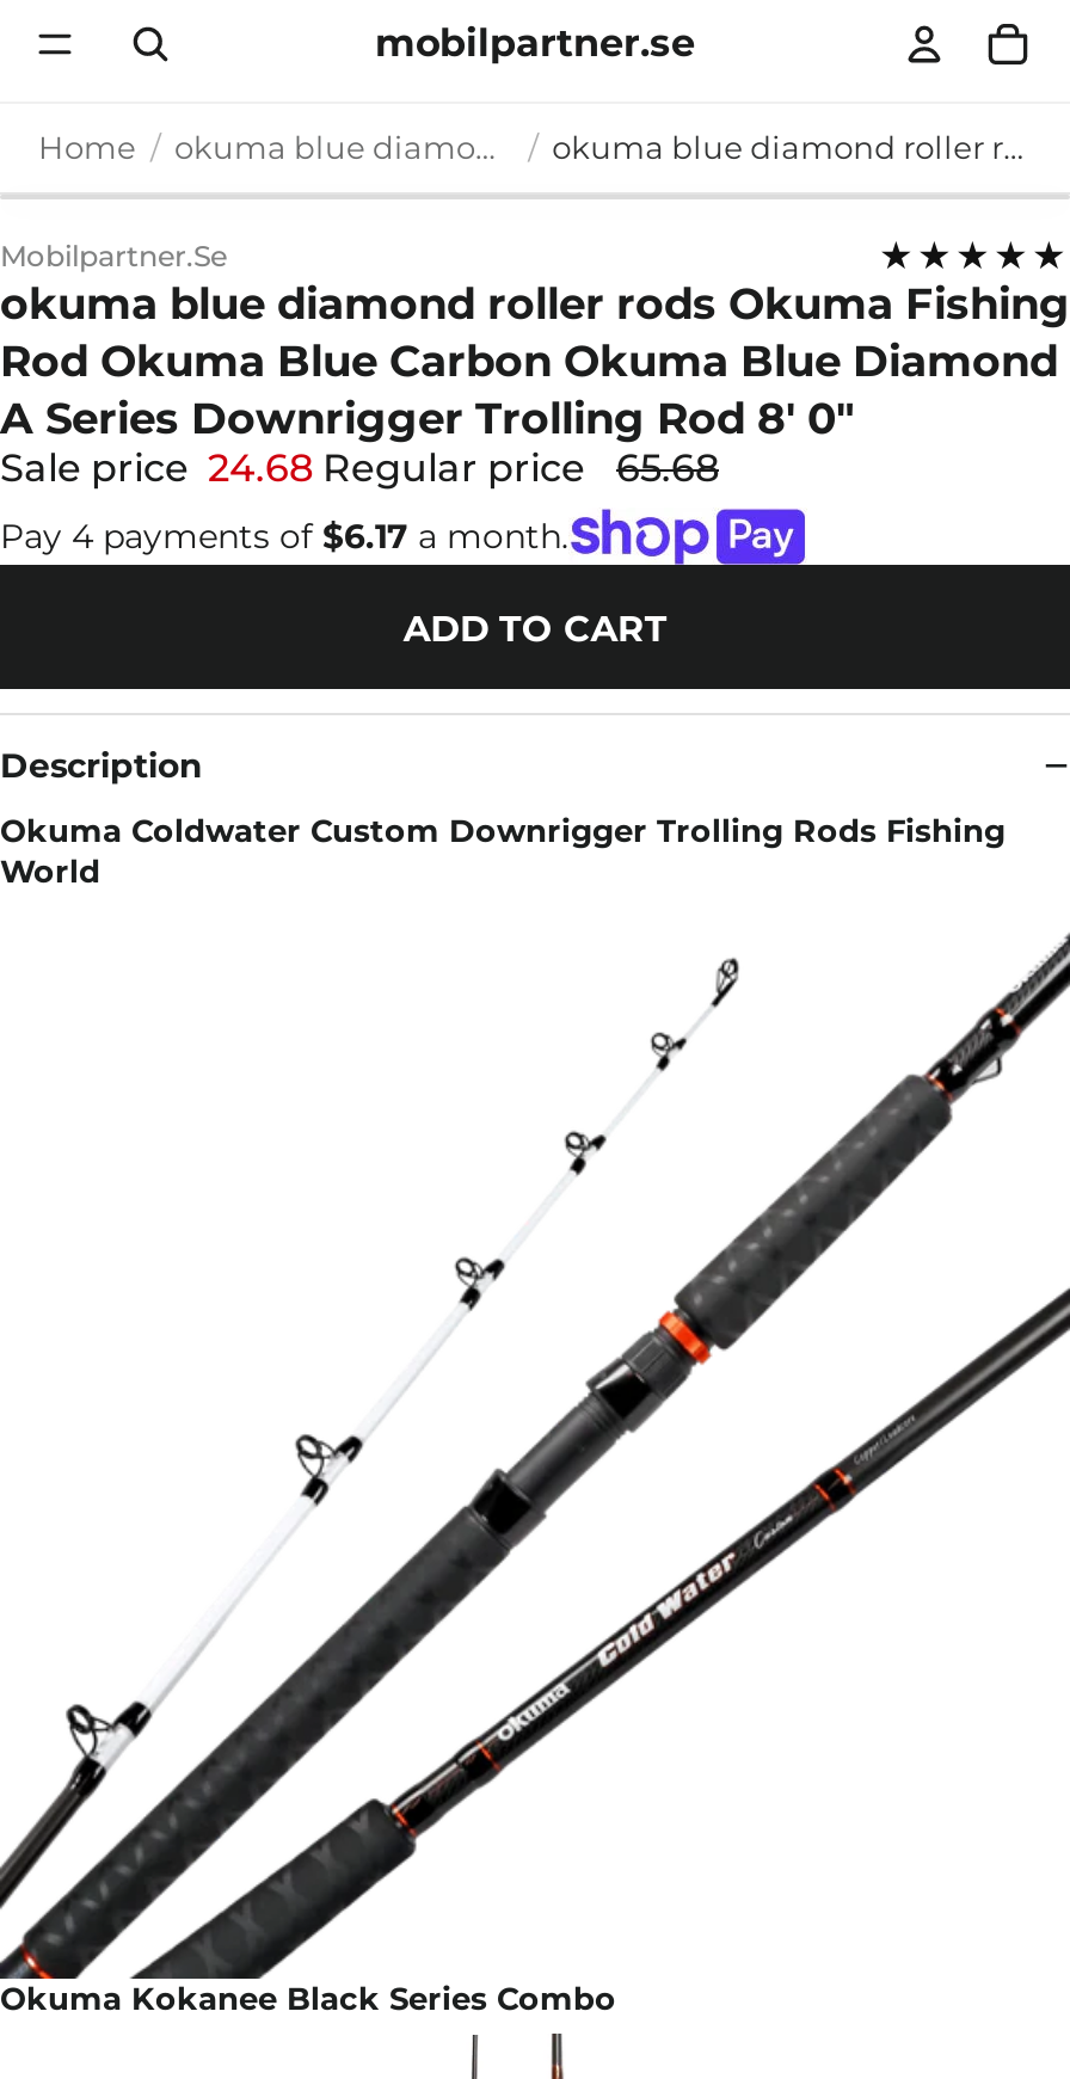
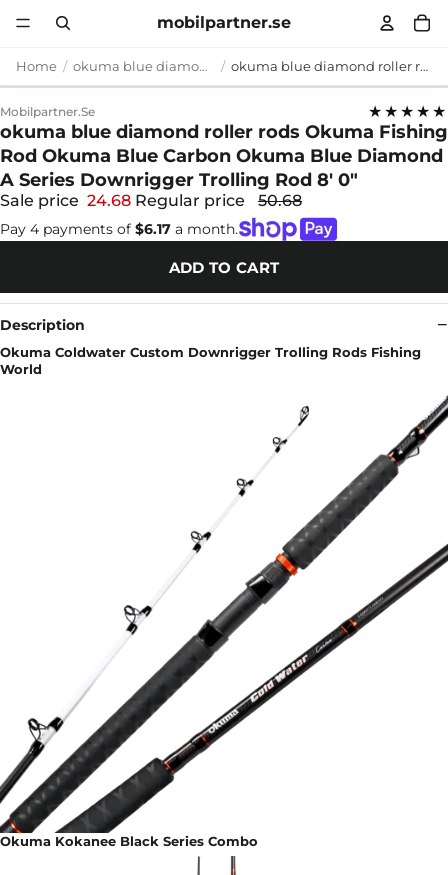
[0,445,719,491] Sale price 24.68 Regular price 65.68 -> [0,191,302,210] Sale price 24.68 Regular price 50.68

